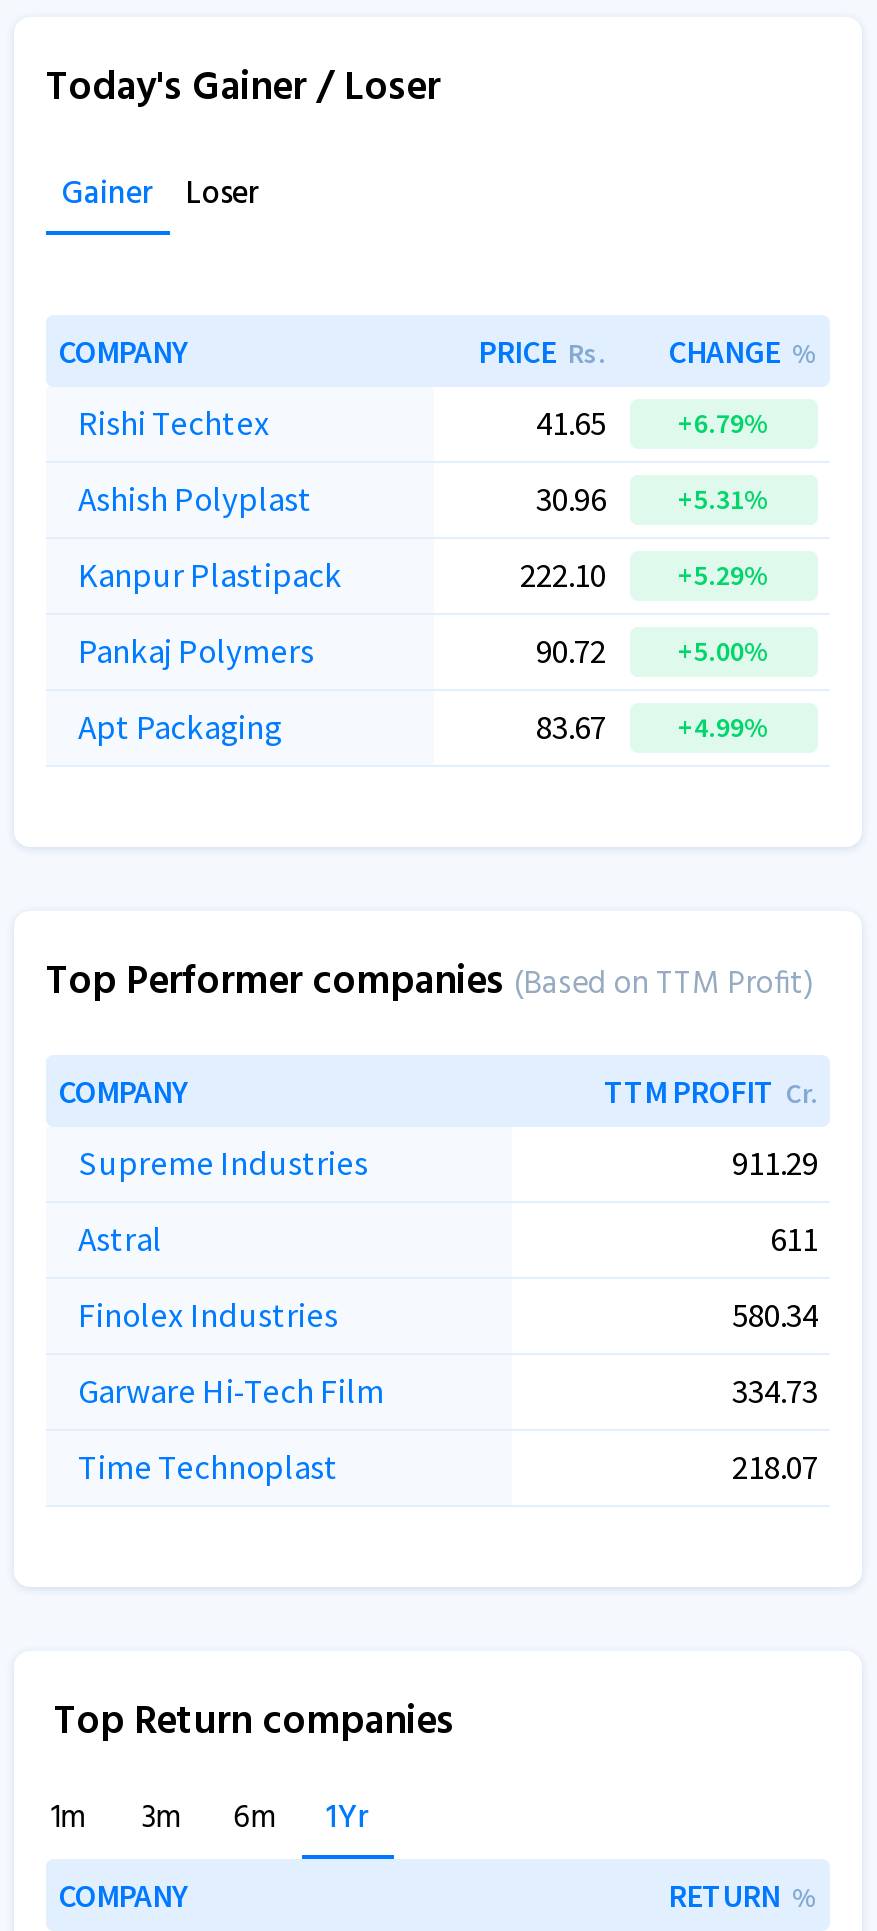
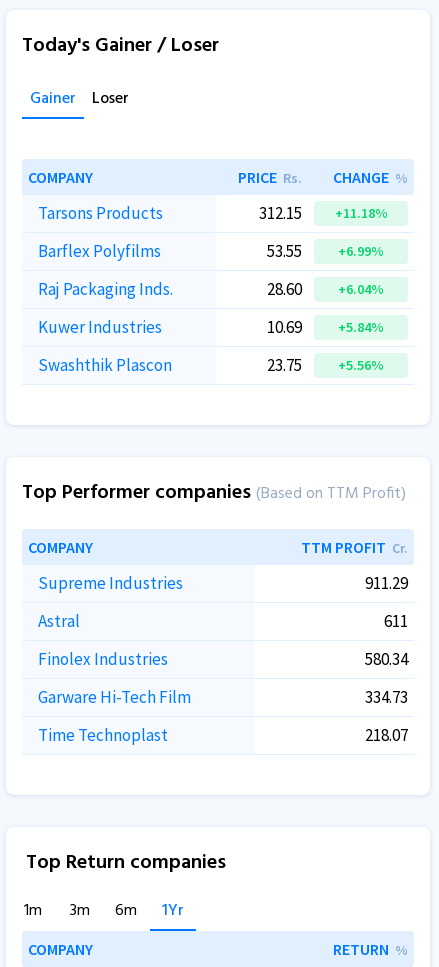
[78,401,770,445] Rishi Techtex | 41.65 | +6.79% -> [38,202,387,224] Tarsons Products | 312.15 | +11.18%
[78,477,770,521] Ashish Polyplast | 30.96 | +5.31% -> [38,240,384,262] Barflex Polyfilms | 53.55 | +6.99%
[78,553,770,597] Kanpur Plastipack | 222.10 | +5.29% -> [38,278,384,300] Raj Packaging Inds. | 28.60 | +6.04%
[78,629,770,673] Pankaj Polymers | 90.72 | +5.00% -> [38,316,384,338] Kuwer Industries | 10.69 | +5.84%
[78,705,770,749] Apt Packaging | 83.67 | +4.99% -> [38,354,384,376] Swashthik Plascon | 23.75 | +5.56%

